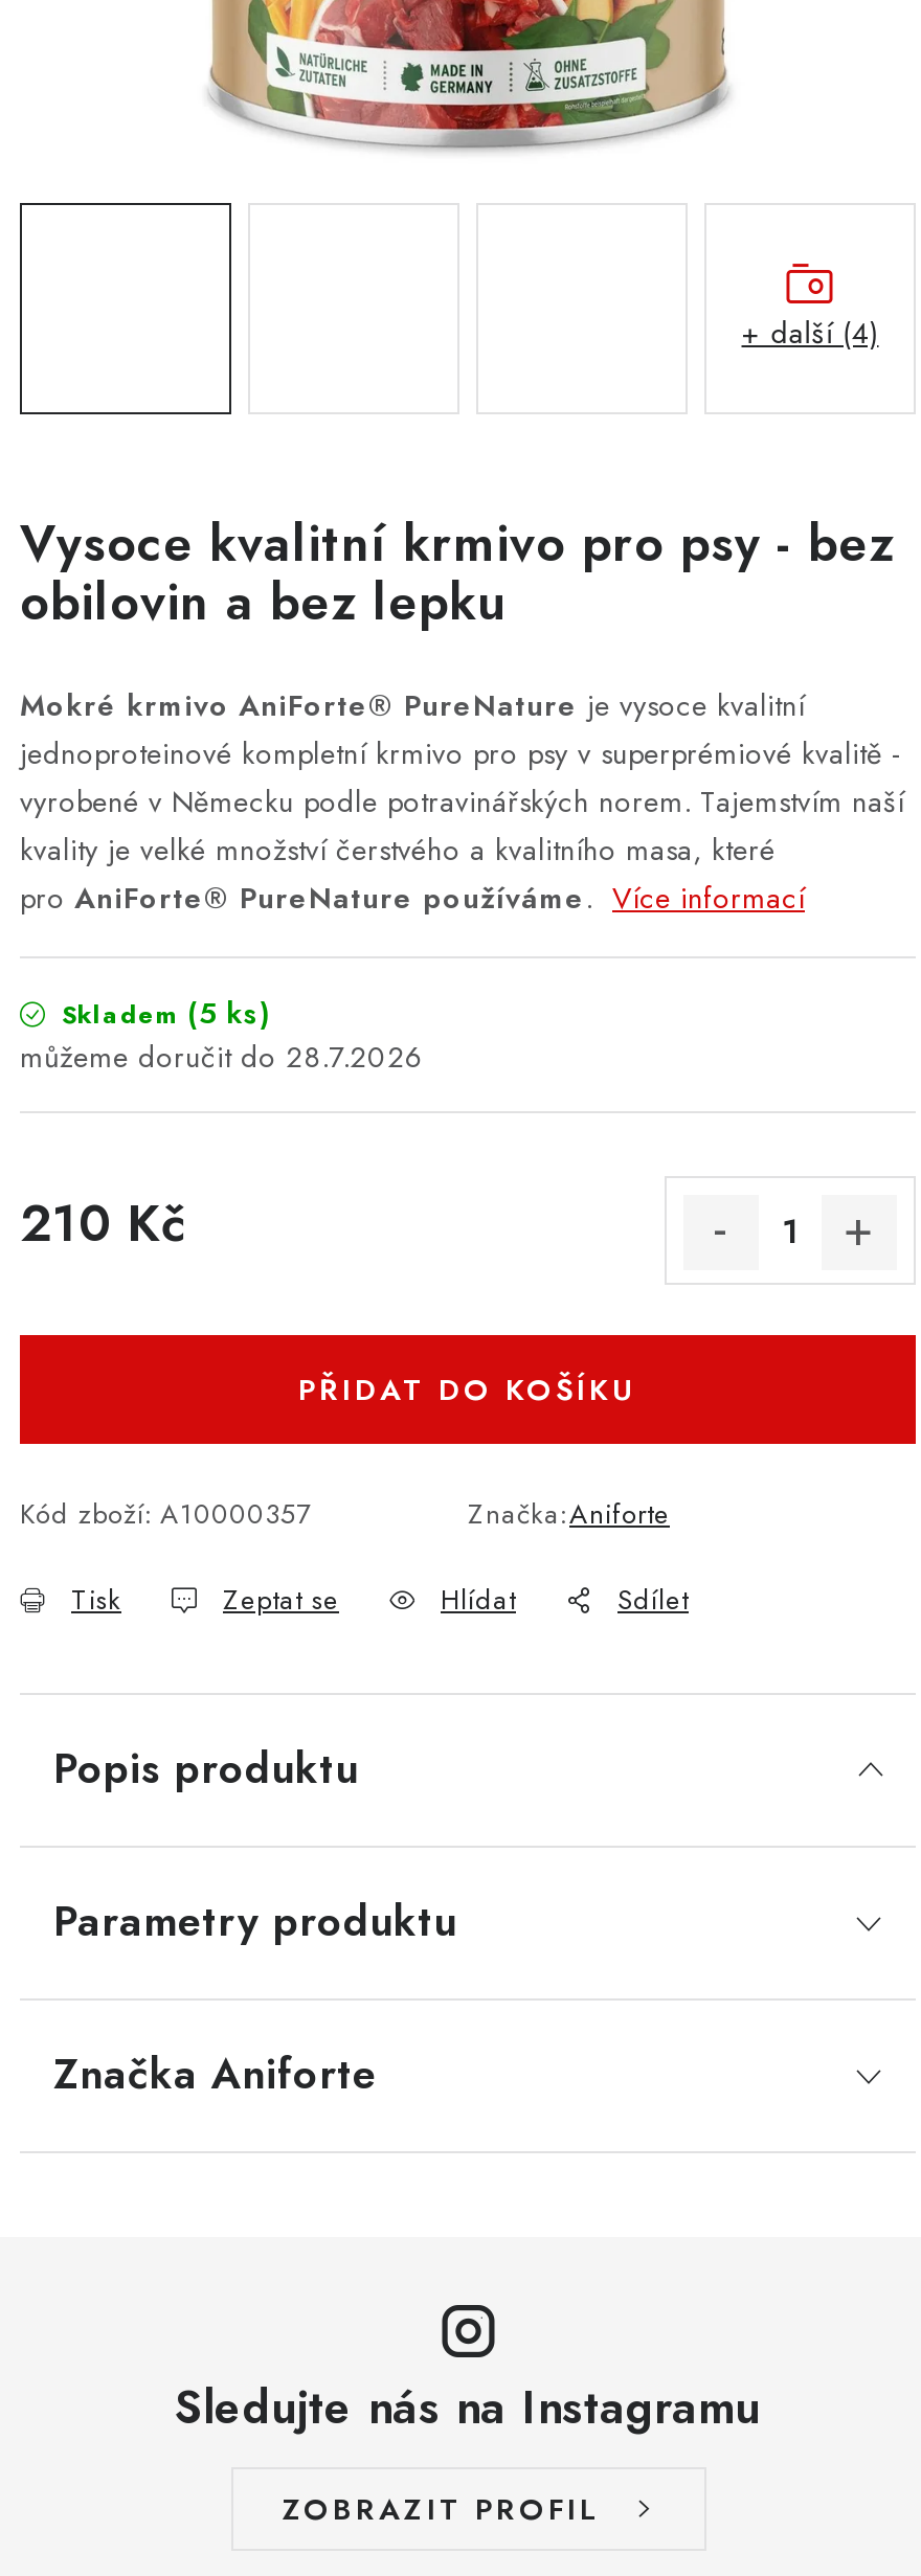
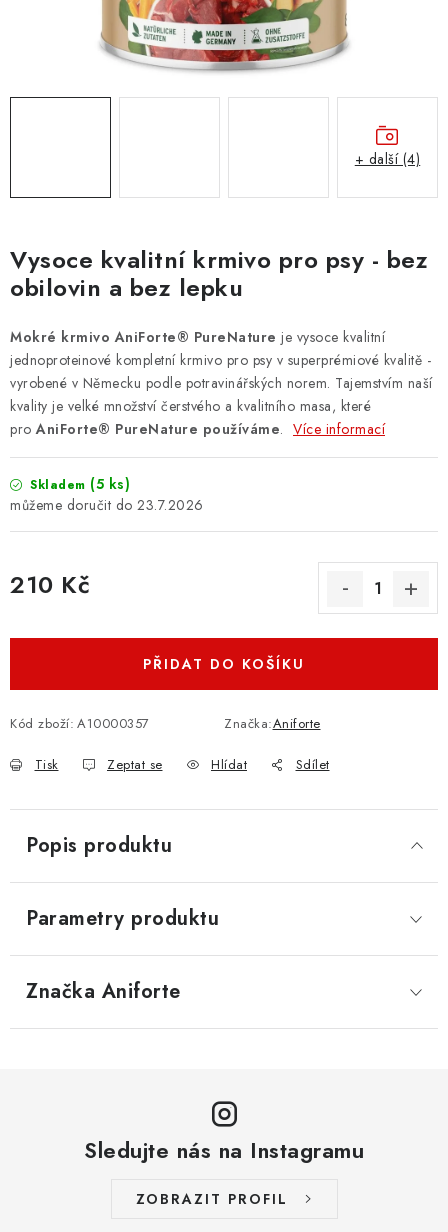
[286,1036,425,1078] 28.7.2026 -> [137,495,203,515] 23.7.2026

